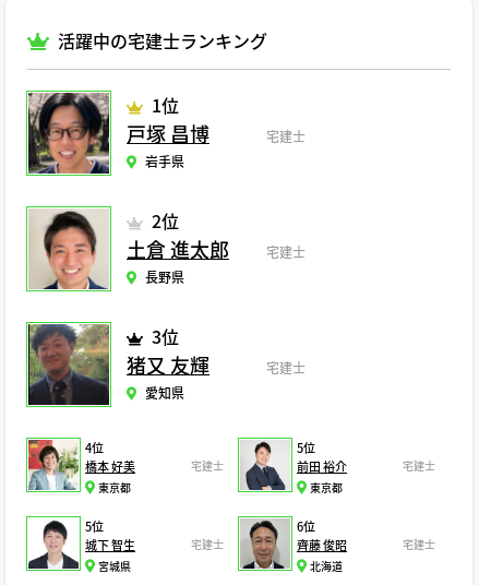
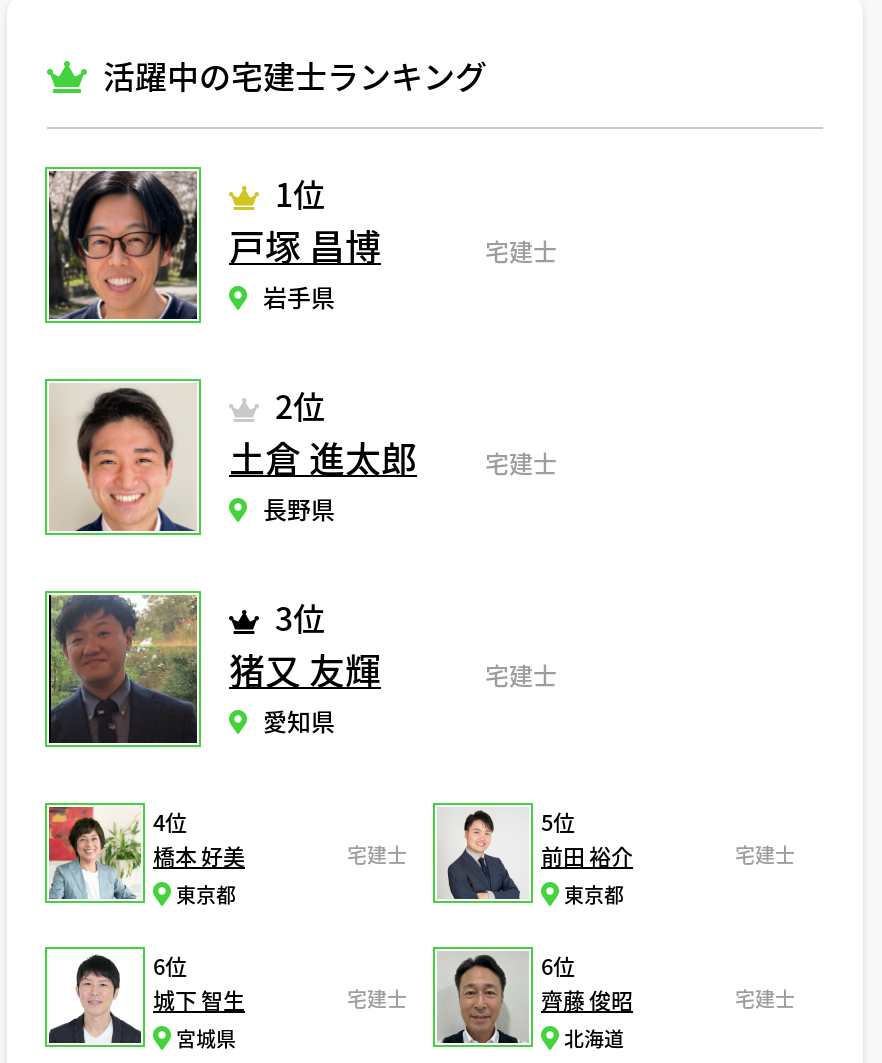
[85,518,104,535] 5位 -> [153,949,187,981] 6位

